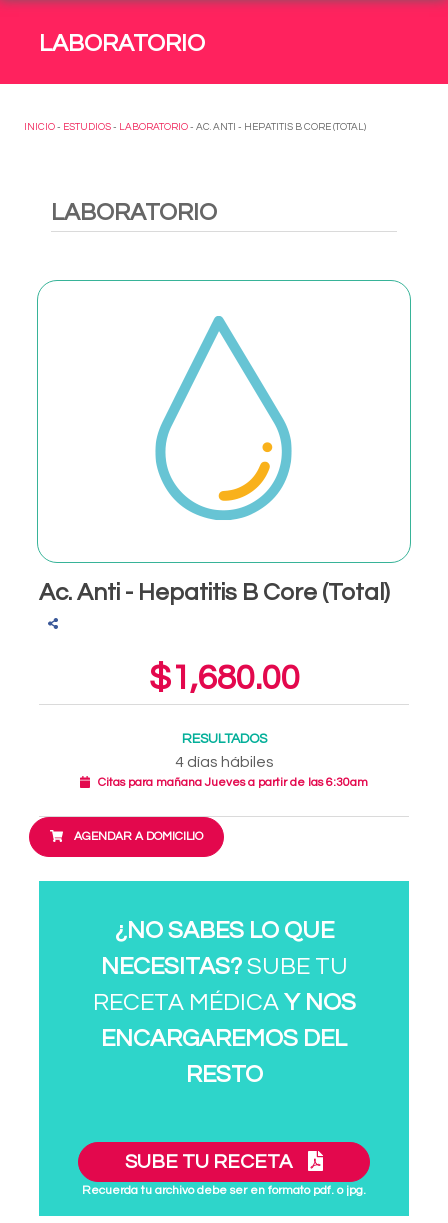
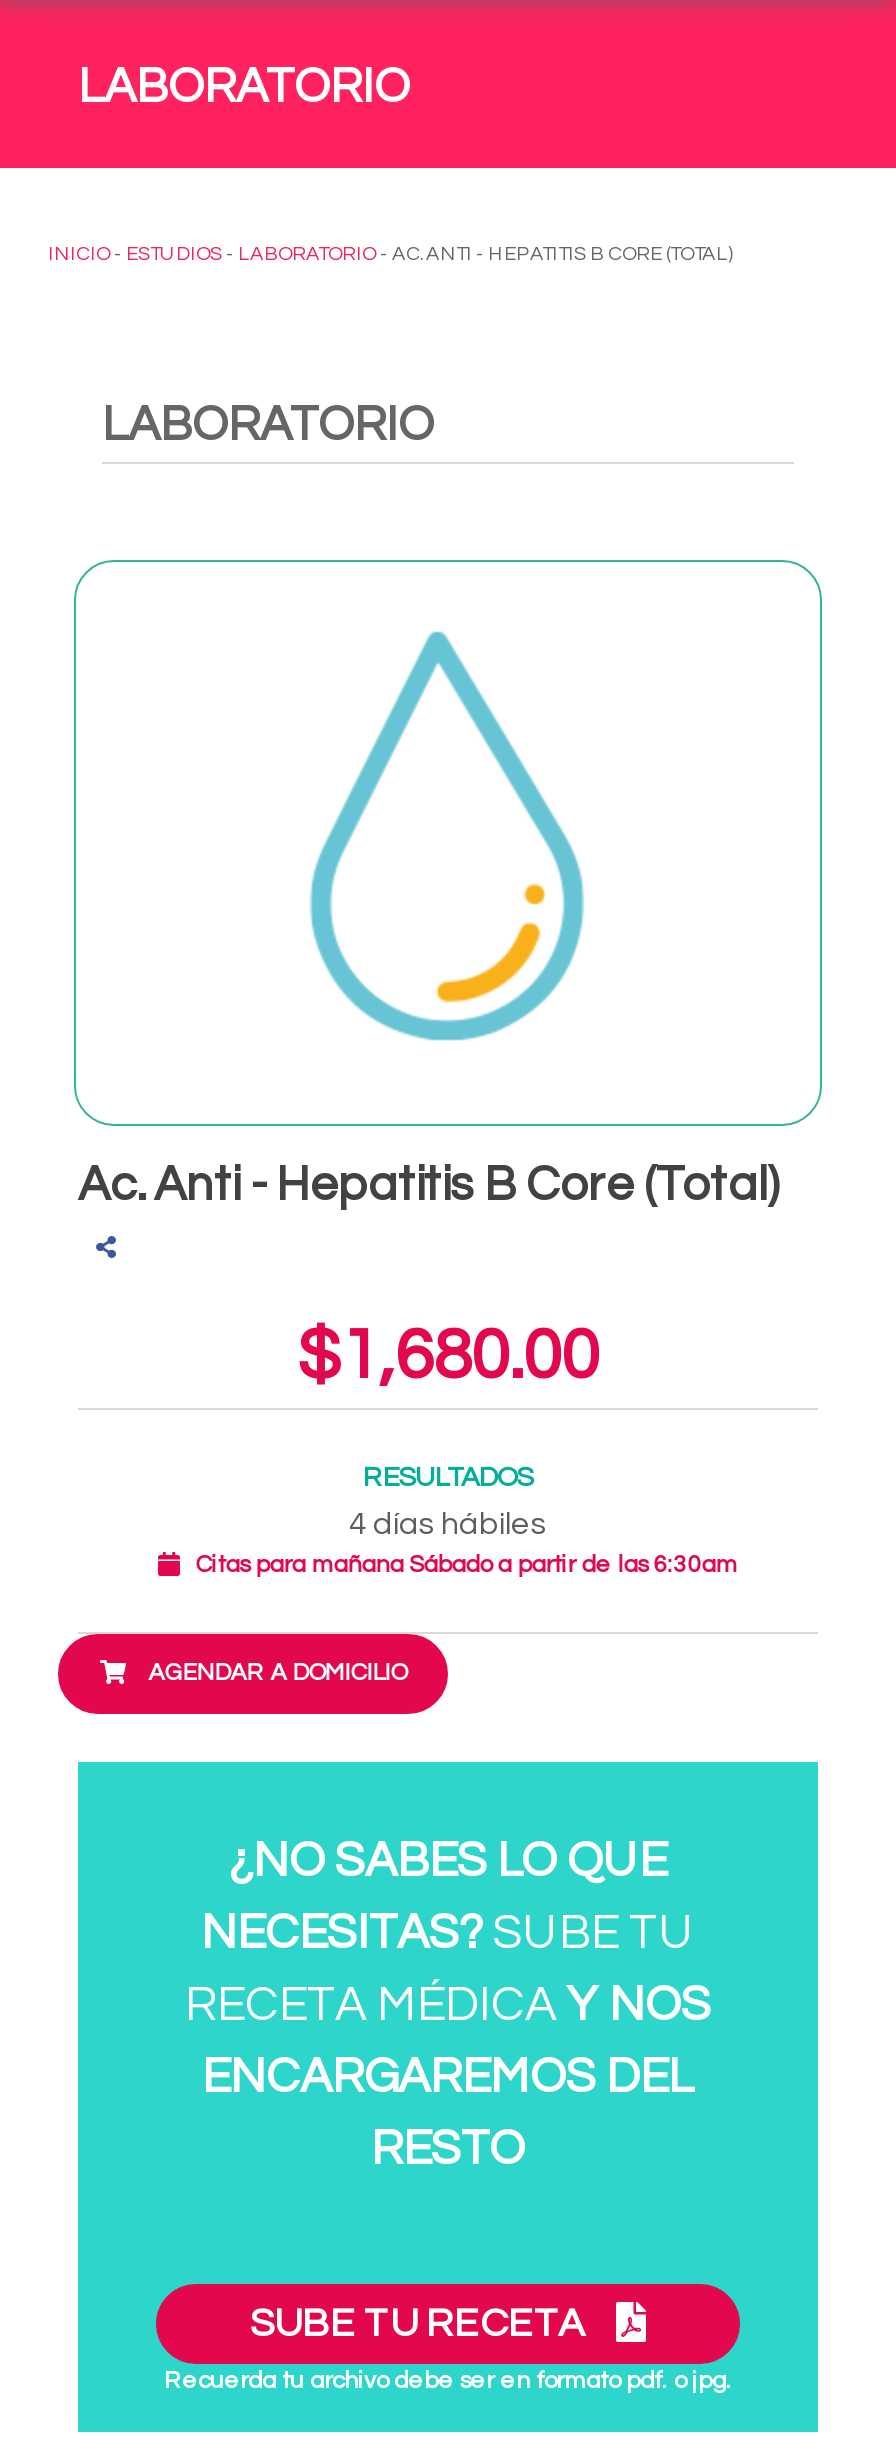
[98,776,368,789] Citas para mañana Jueves a partir de las 6:30am -> [196,1553,738,1579] Citas para mañana Sábado a partir de las 6:30am

